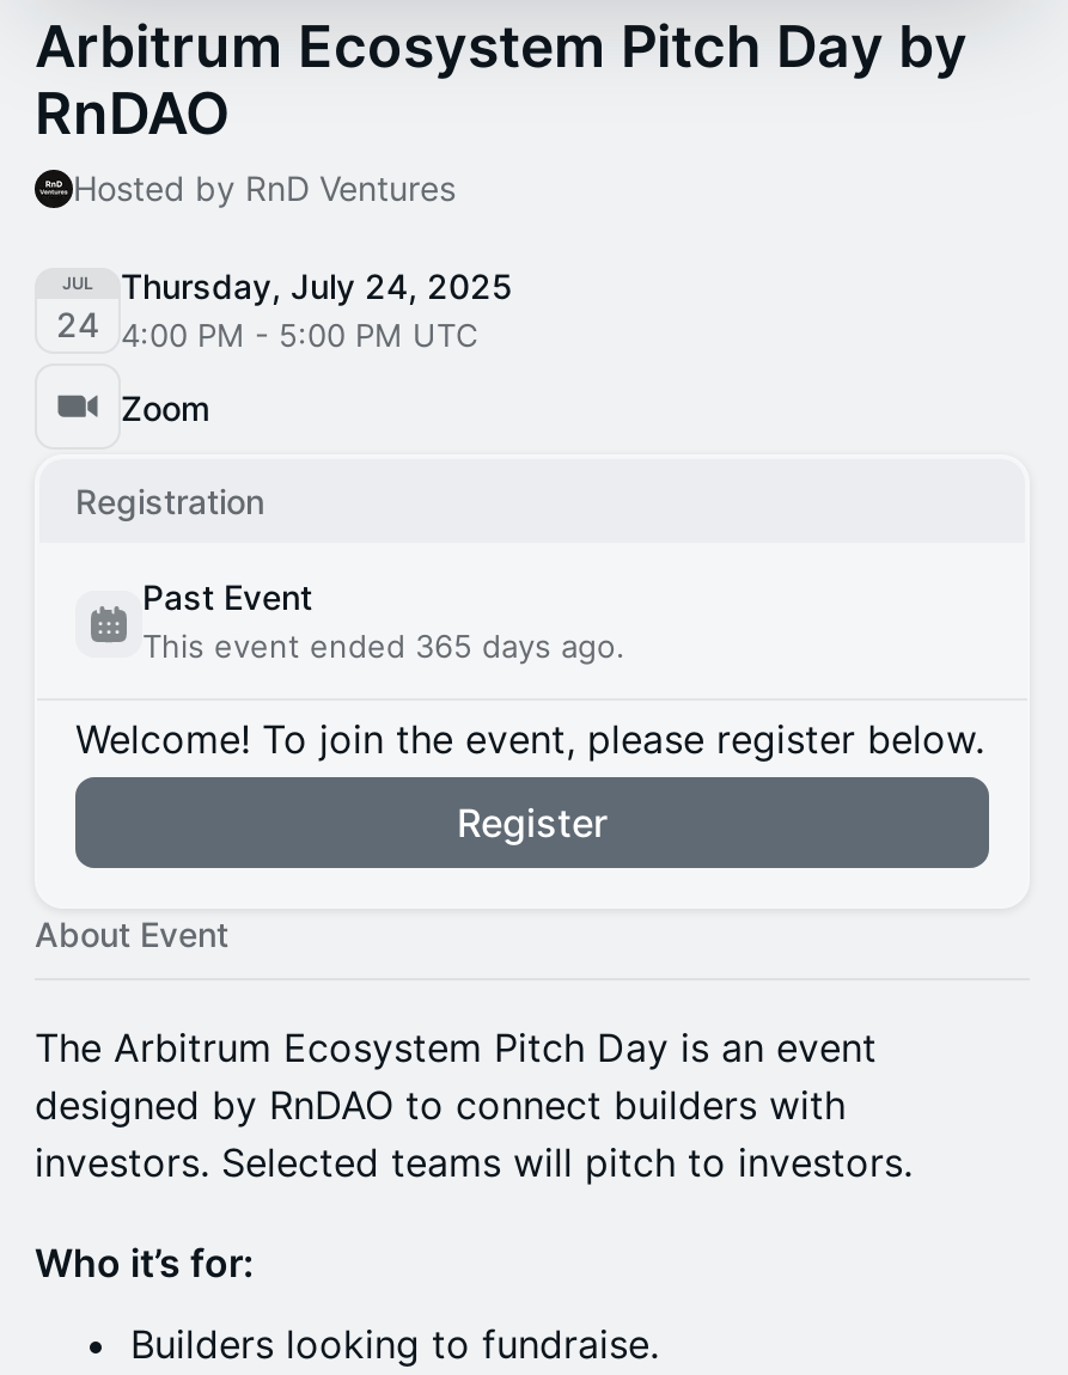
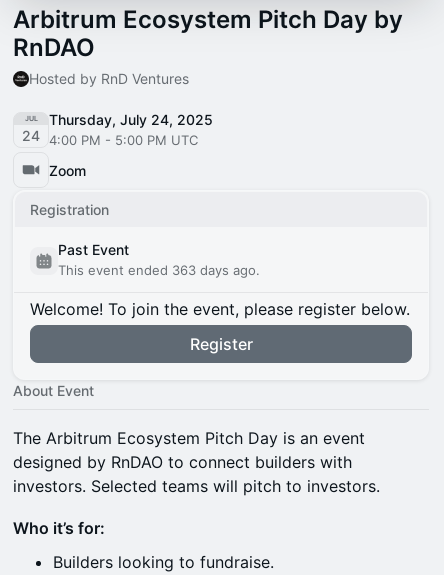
[142,627,625,665] This event ended 365 days ago. -> [58,262,260,278] This event ended 363 days ago.

